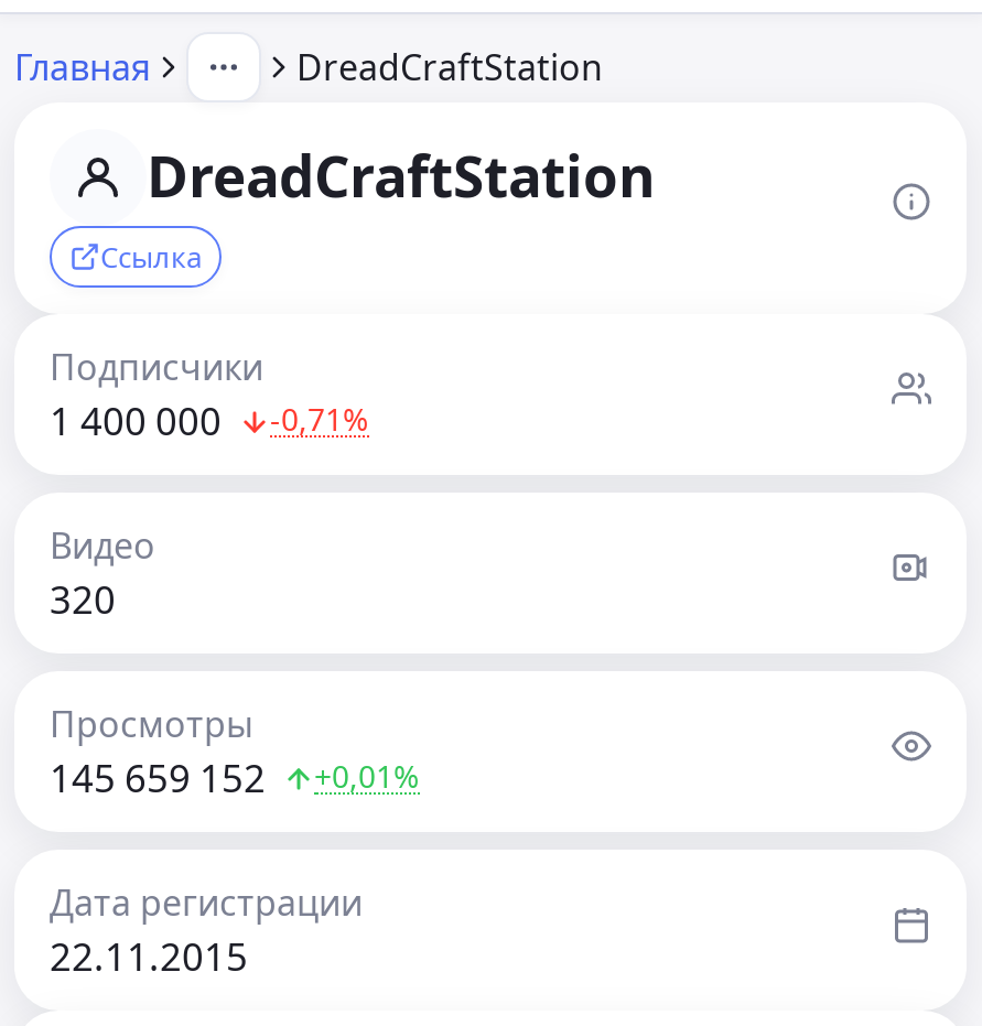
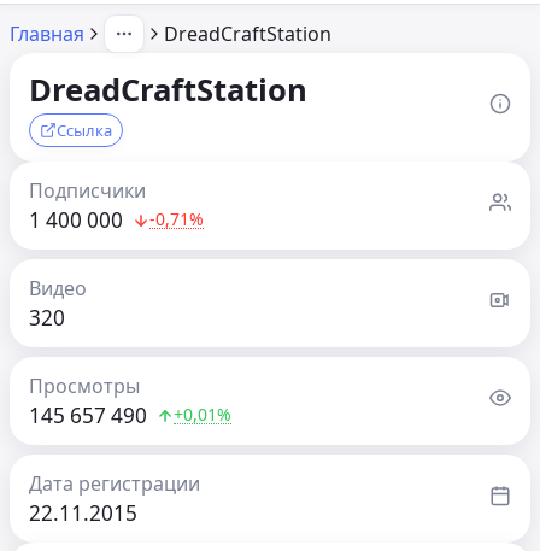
[50,753,420,803] 145 659 152 +0,01% -> [29,401,231,429] 145 657 490 +0,01%

